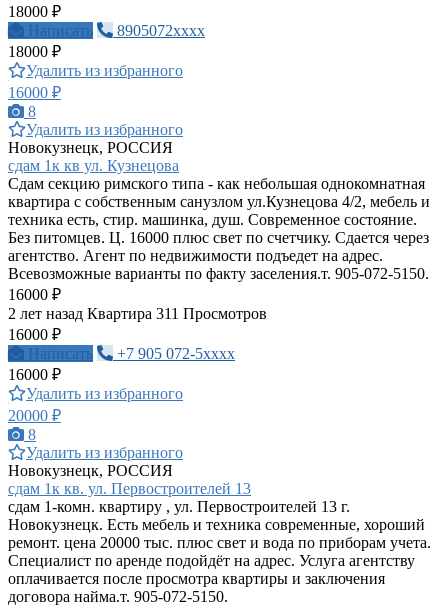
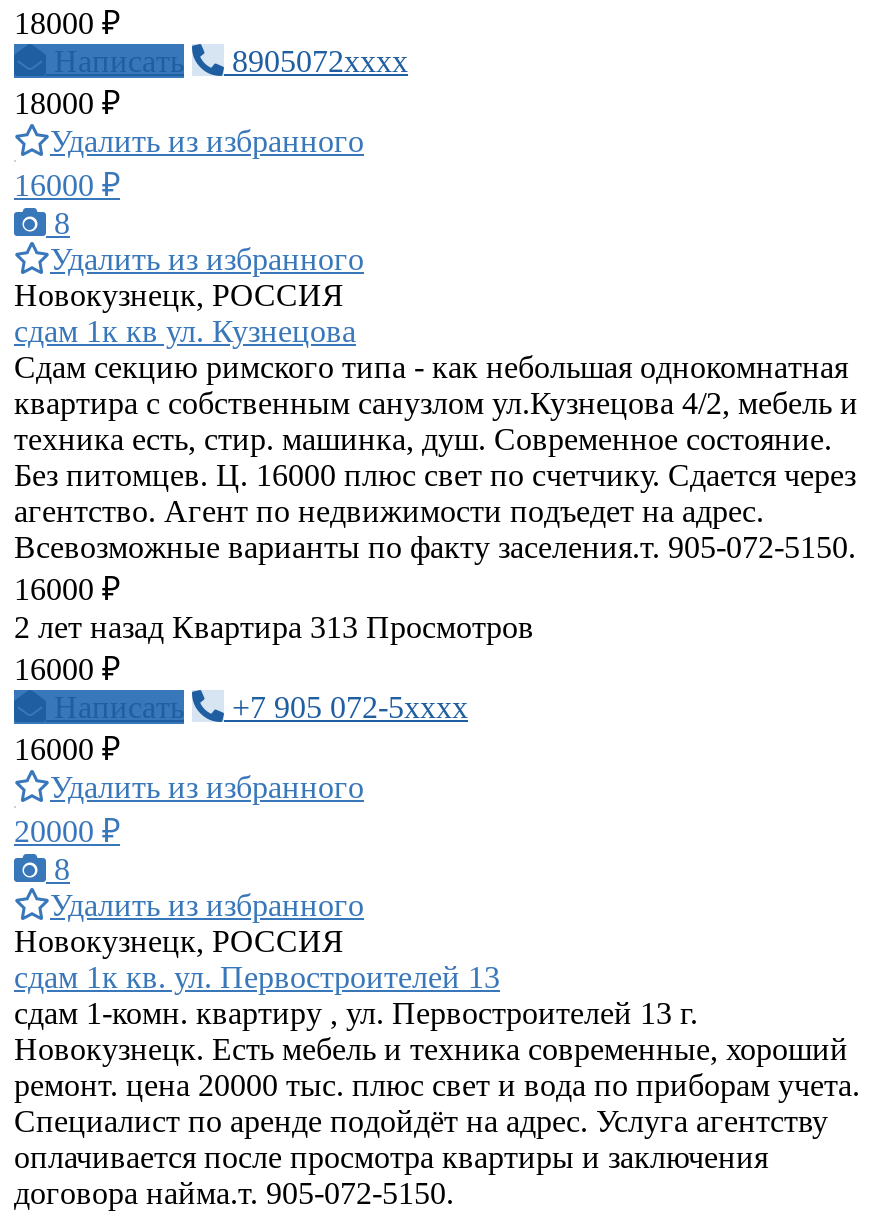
[8,305,267,322] 2 лет назад Квартира 311 Просмотров -> [14,611,534,645] 2 лет назад Квартира 313 Просмотров

